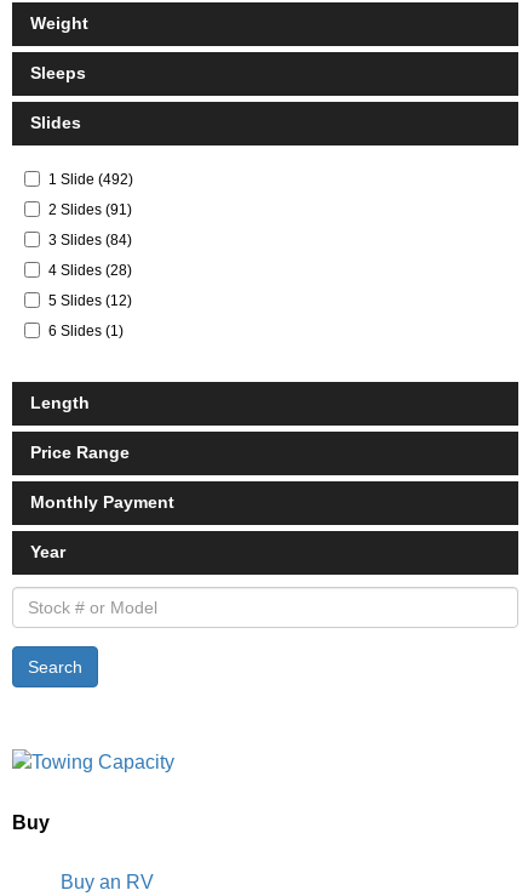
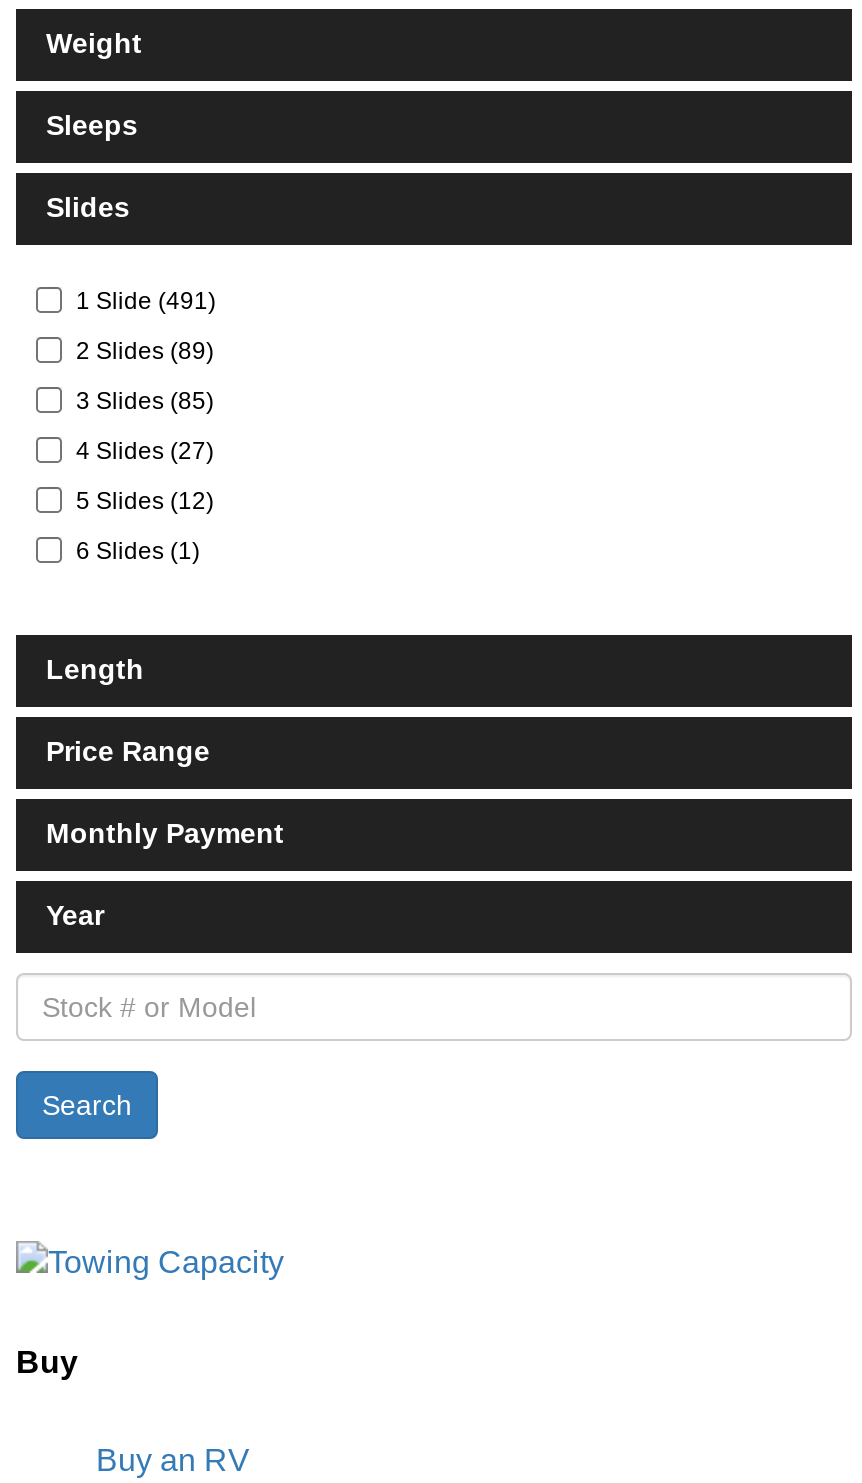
[48,171,133,188] 1 Slide (492) -> [76,287,216,315] 1 Slide (491)
[48,201,132,218] 2 Slides (91) -> [76,337,214,365] 2 Slides (89)
[48,231,132,248] 3 Slides (84) -> [76,387,214,415] 3 Slides (85)
[48,262,132,279] 4 Slides (28) -> [76,437,214,465] 4 Slides (27)

